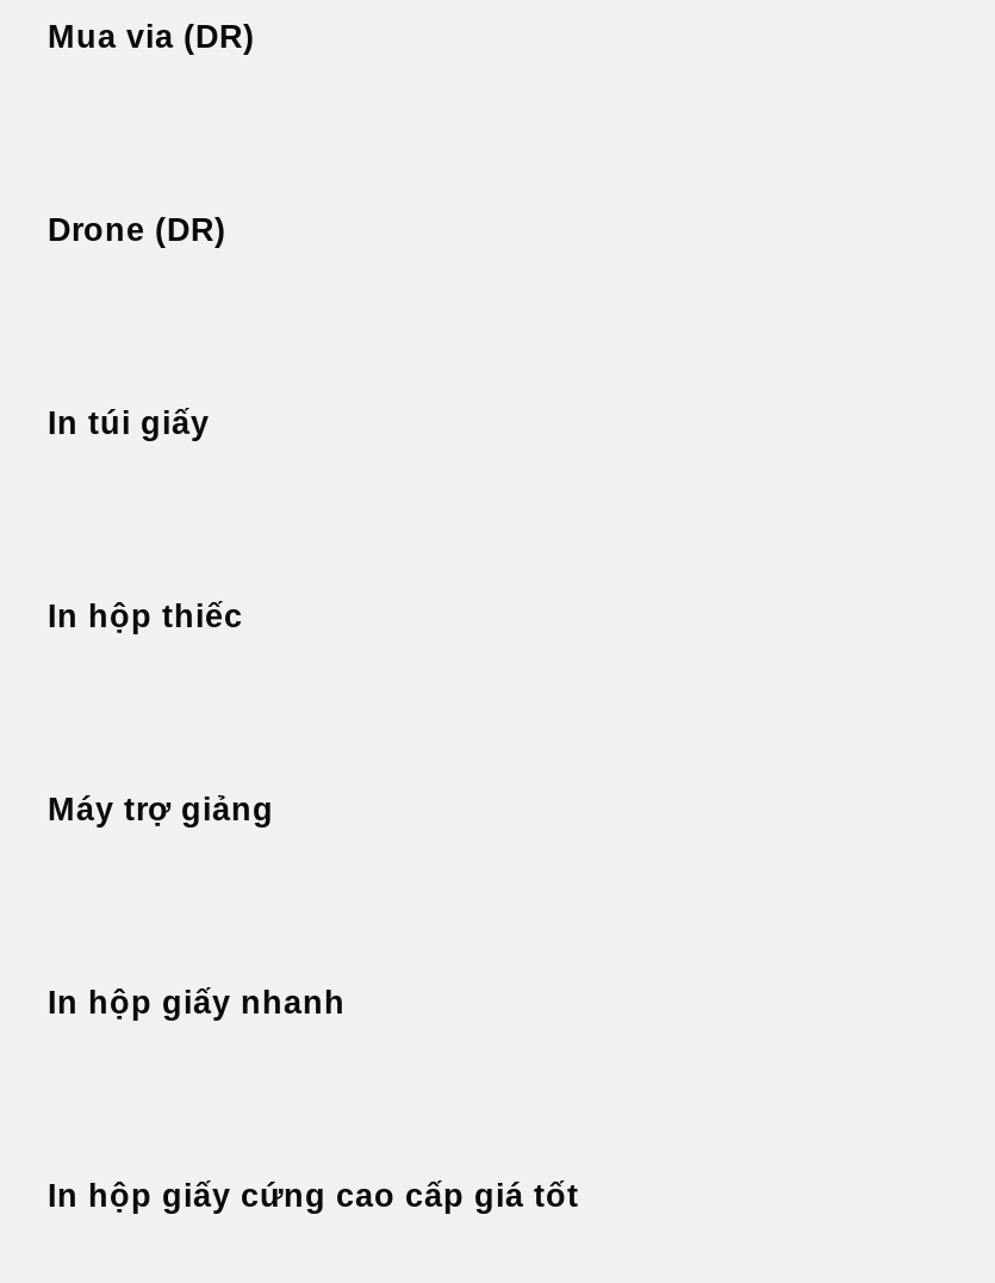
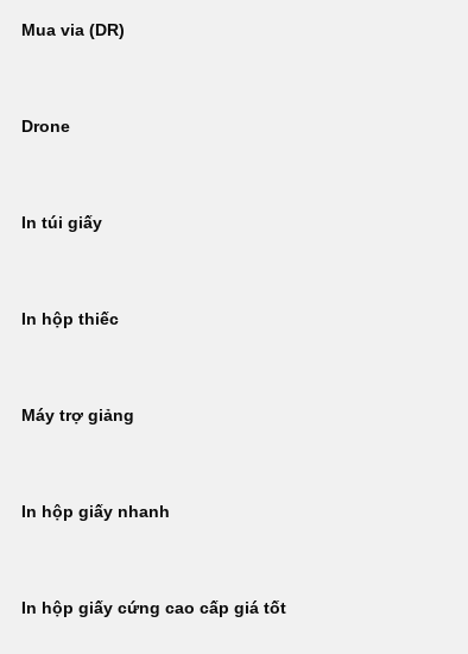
[48,213,226,248] Drone (DR) -> [21,118,70,136] Drone

